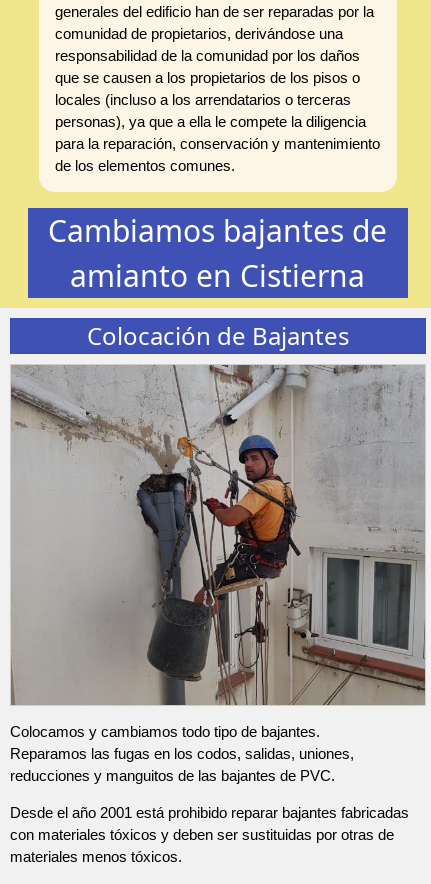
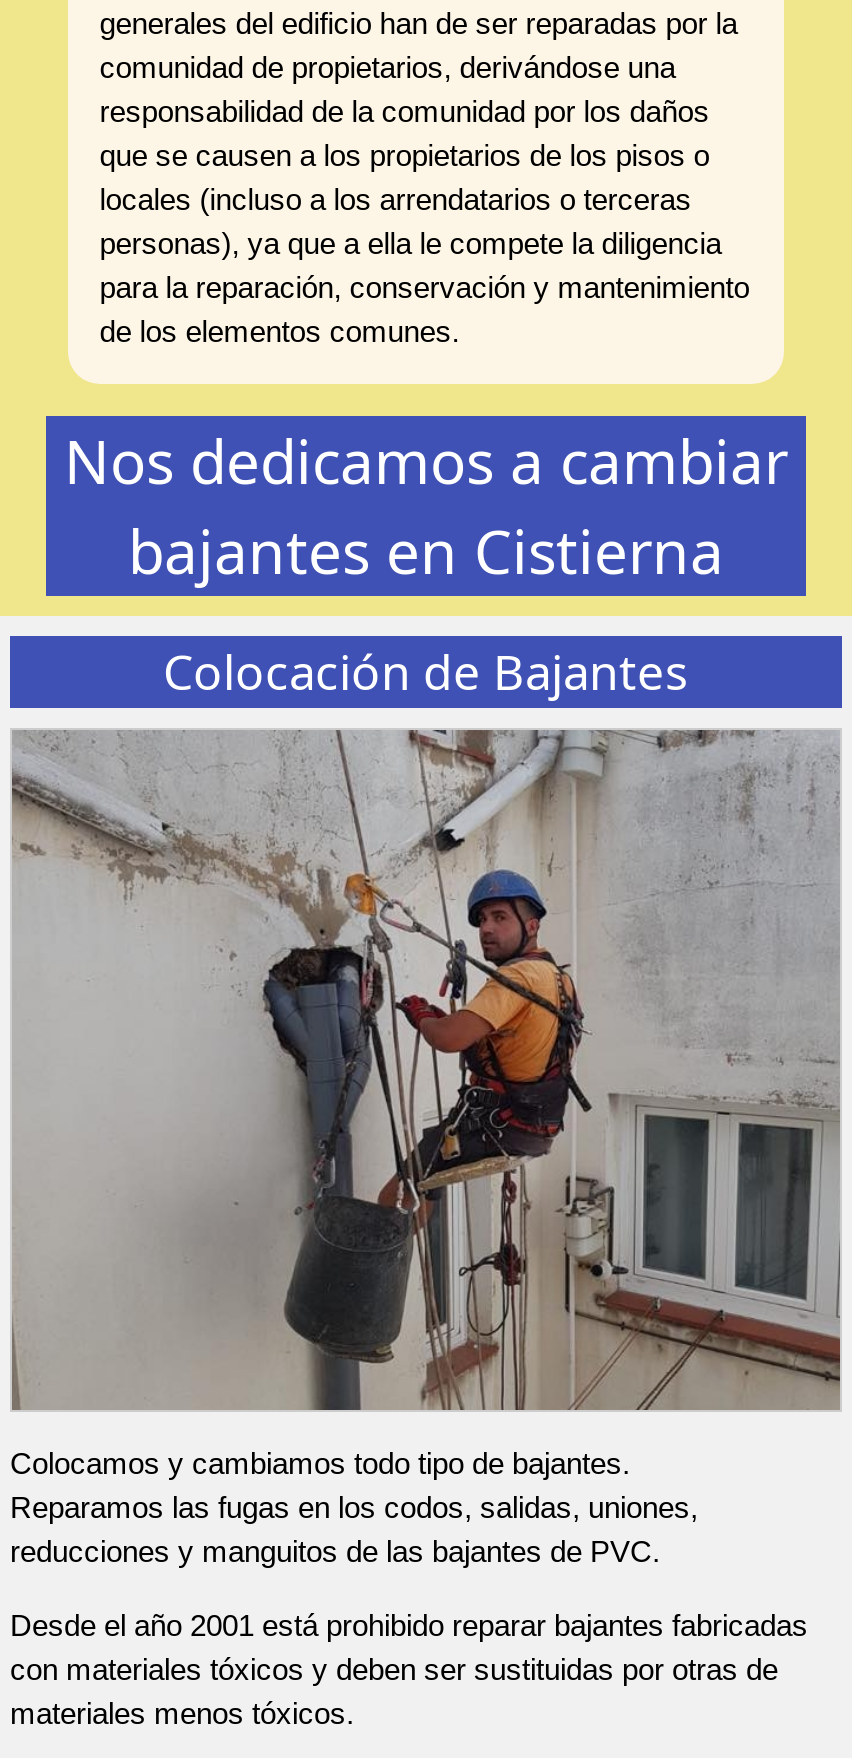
[48,210,387,296] Cambiamos bajantes de | amianto en Cistierna -> [64,420,788,592] Nos dedicamos a cambiar | bajantes en Cistierna

